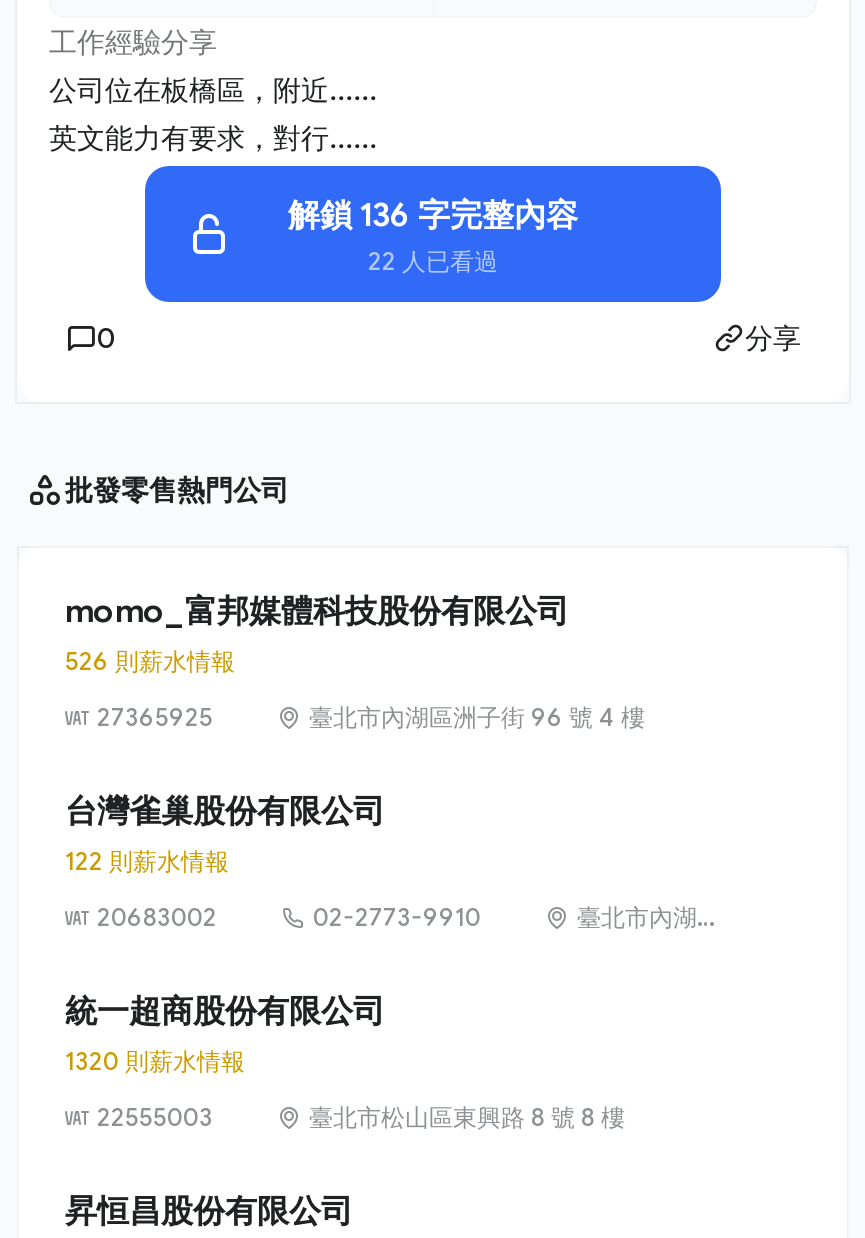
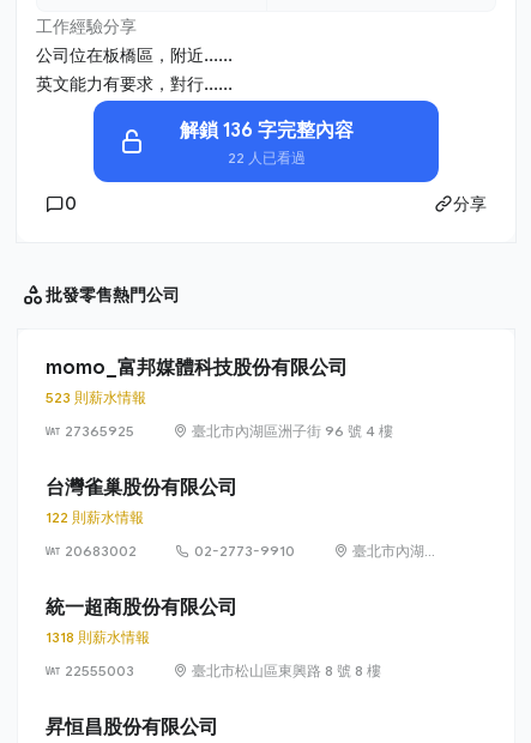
[65,646,235,676] 526 則薪水情報 -> [46,388,146,406] 523 則薪水情報
[65,1046,245,1076] 1320 則薪水情報 -> [46,628,150,646] 1318 則薪水情報

